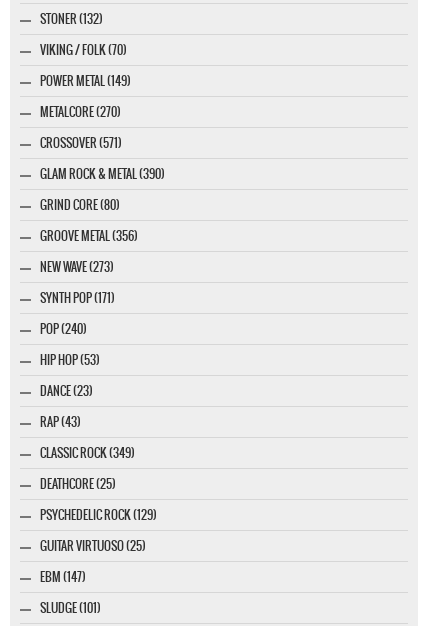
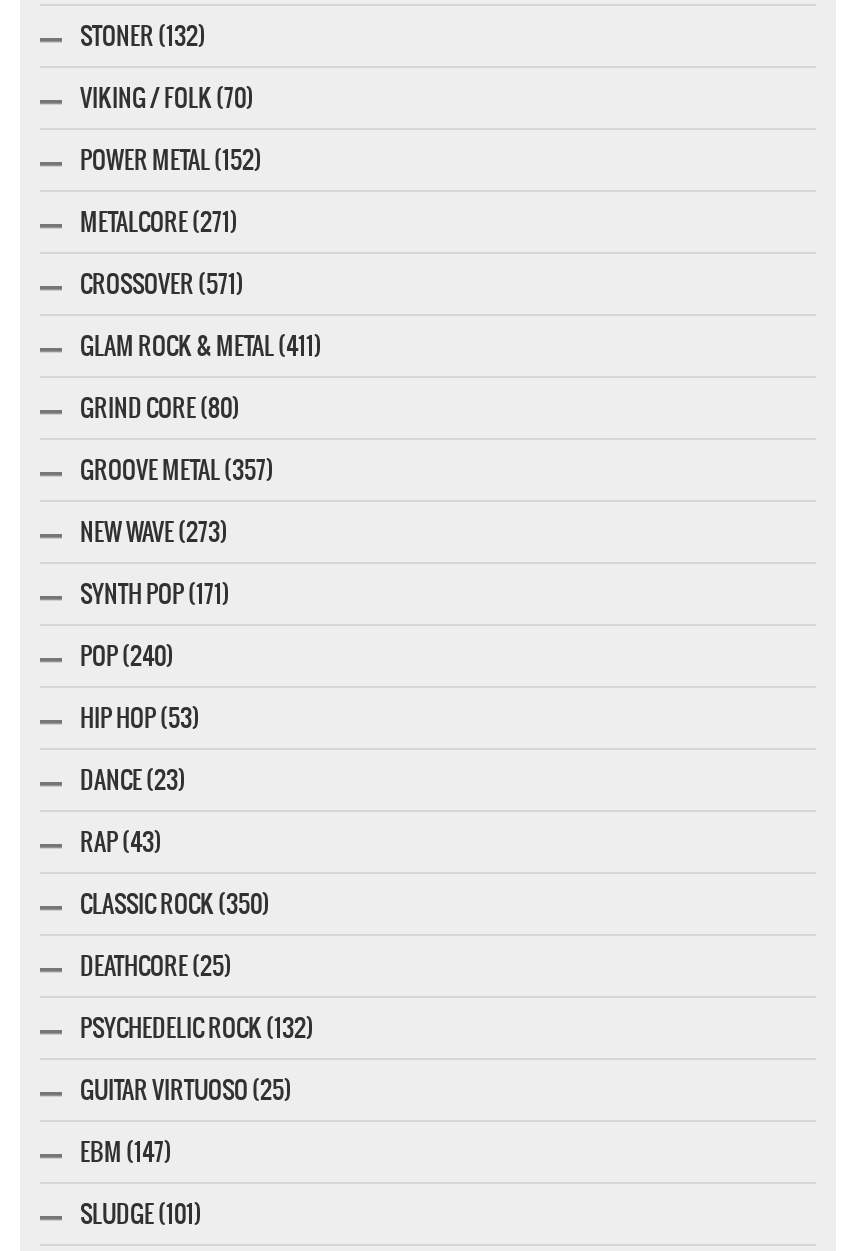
[40,72,131,90] POWER METAL (149) -> [80,141,262,177] POWER METAL (152)
[40,103,121,121] METALCORE (270) -> [80,203,238,239] METALCORE (271)
[40,165,165,183] GLAM ROCK & METAL (390) -> [80,327,322,363] GLAM ROCK & METAL (411)
[40,227,138,245] GROOVE METAL (356) -> [80,451,274,487] GROOVE METAL (357)
[40,444,135,462] CLASSIC ROCK (349) -> [80,885,270,921] CLASSIC ROCK (350)
[40,506,157,524] PSYCHEDELIC ROCK (129) -> [80,1009,314,1045] PSYCHEDELIC ROCK (132)

